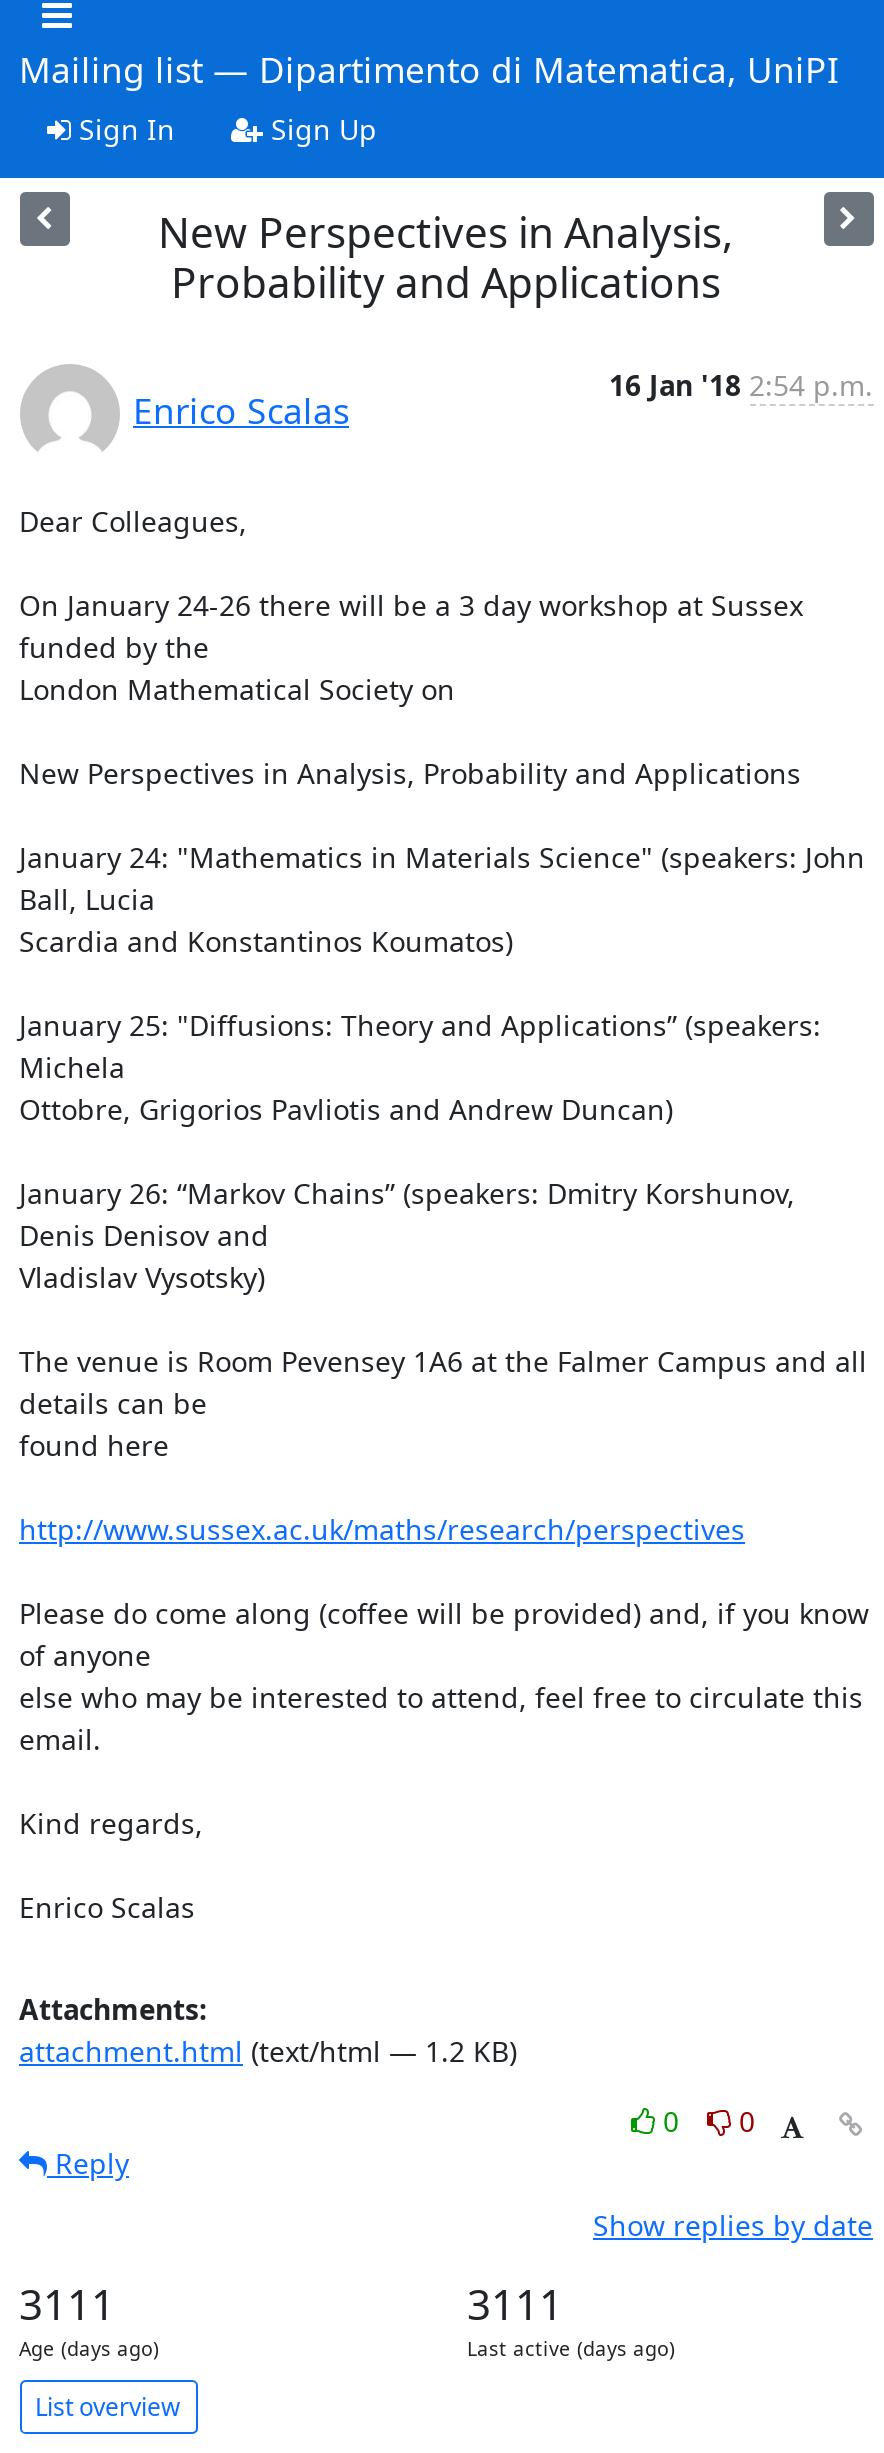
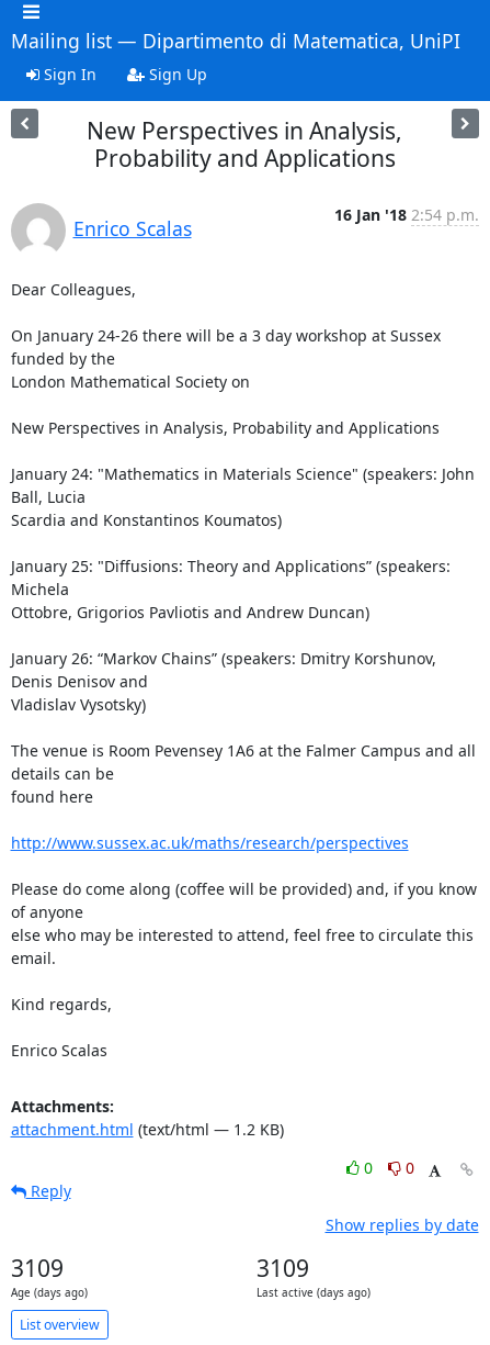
[19,2276,115,2332] 3111 -> [10,1253,63,1284] 3109
[467,2276,563,2332] 3111 -> [256,1253,309,1284] 3109

